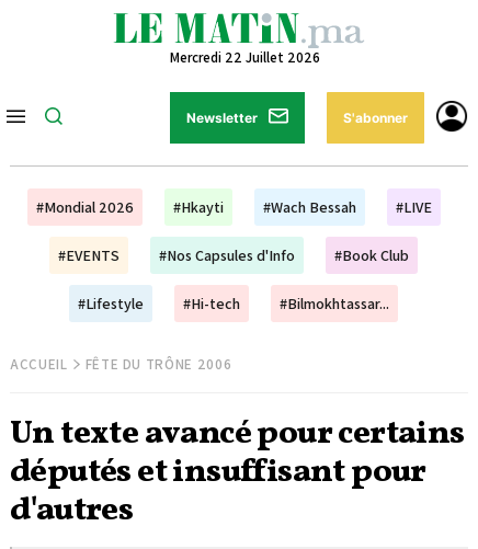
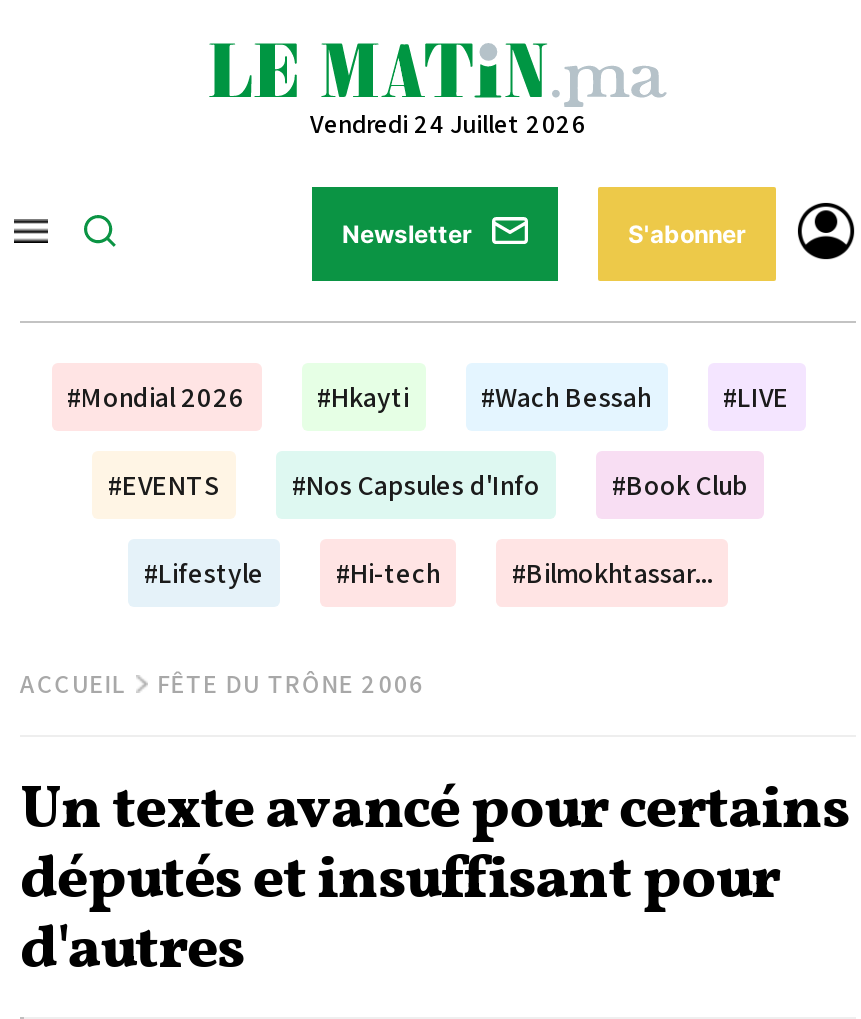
[169,48,320,67] Mercredi 22 Juillet 2026 -> [310,107,586,141] Vendredi 24 Juillet 2026

